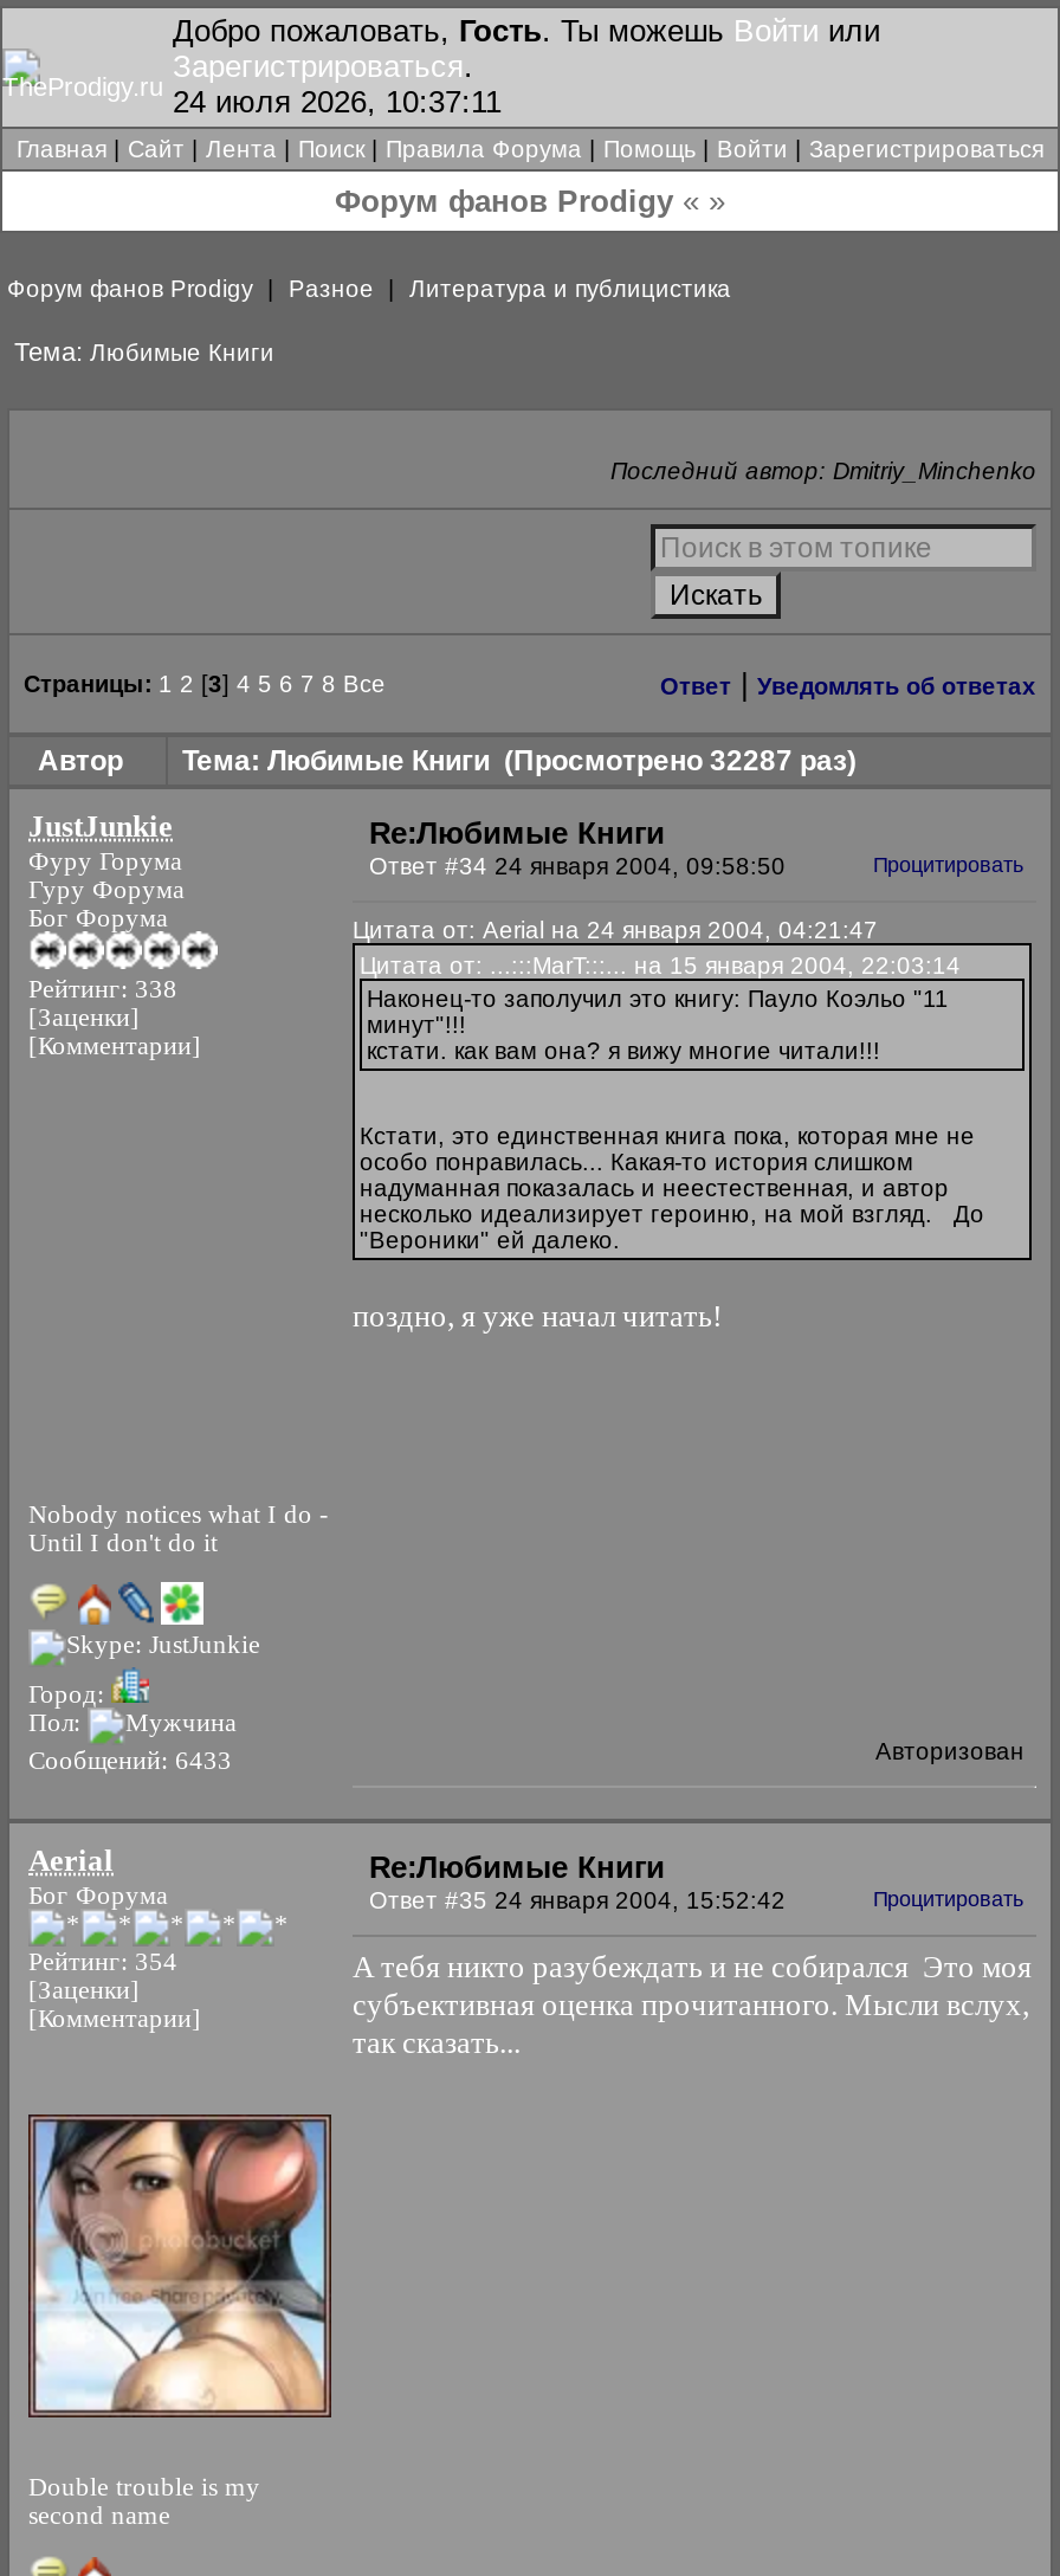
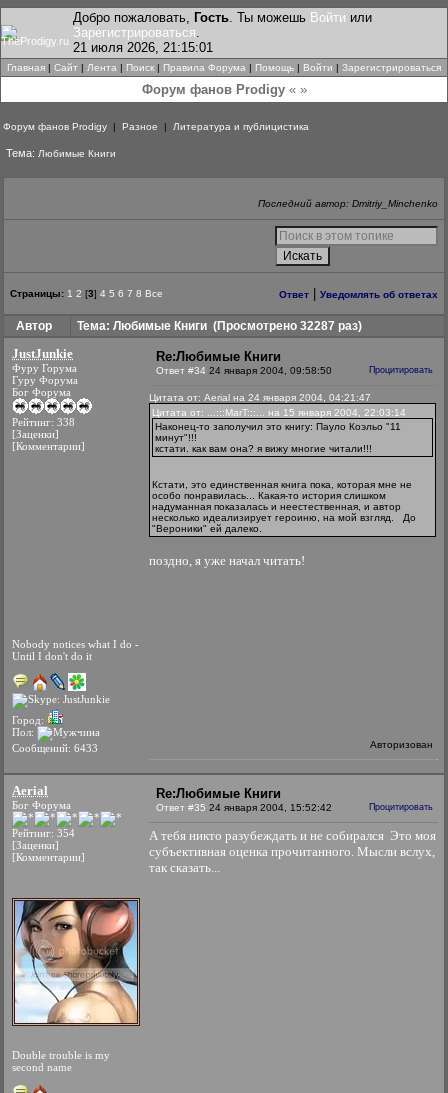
[173,84,502,120] 24 июля 2026, 10:37:11 -> [73,40,213,55] 21 июля 2026, 21:15:01

